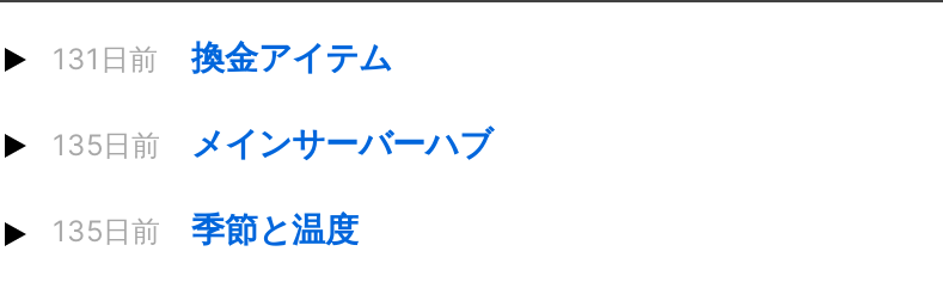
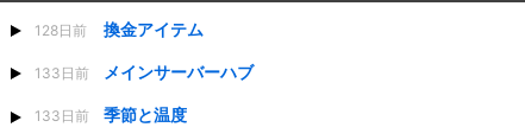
[53,36,392,76] 131日前 換金アイテム -> [35,19,204,39] 128日前 換金アイテム
[53,122,492,163] 135日前 メインサーバーハブ -> [35,62,254,82] 133日前 メインサーバーハブ
[53,209,359,249] 135日前 季節と温度 -> [35,105,187,125] 133日前 季節と温度

